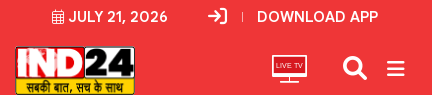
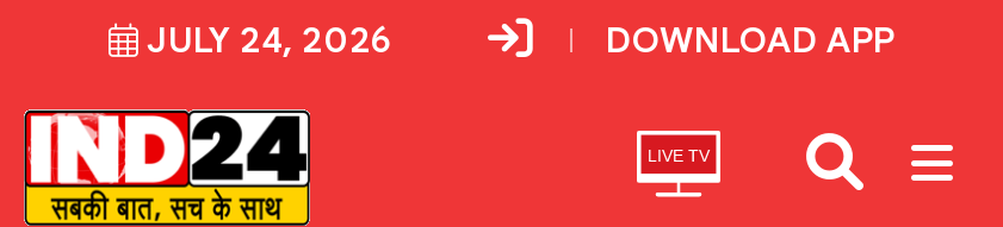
[68,8,168,26] JULY 21, 2026 -> [147,19,392,62] JULY 24, 2026

